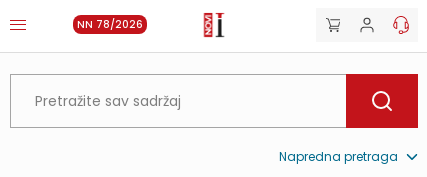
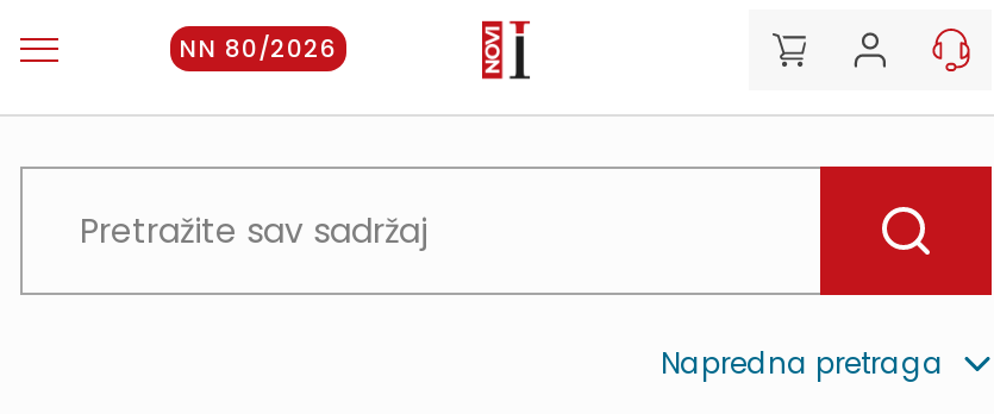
[77,17,143,32] NN 78/2026 -> [180,31,337,67] NN 80/2026

